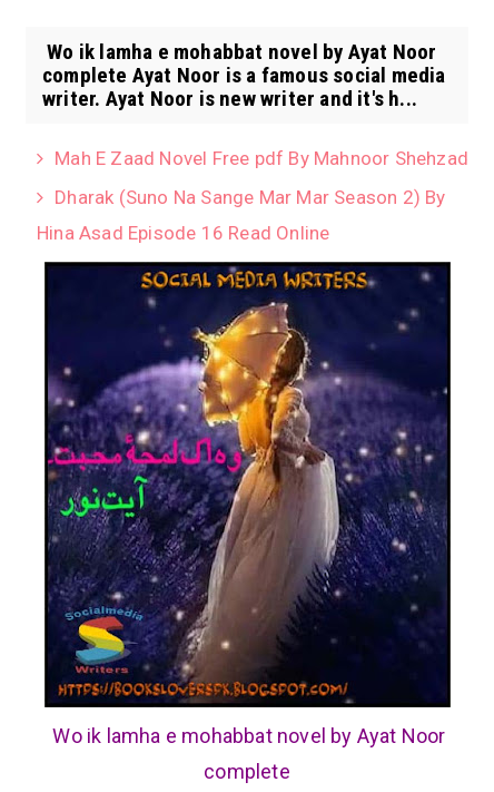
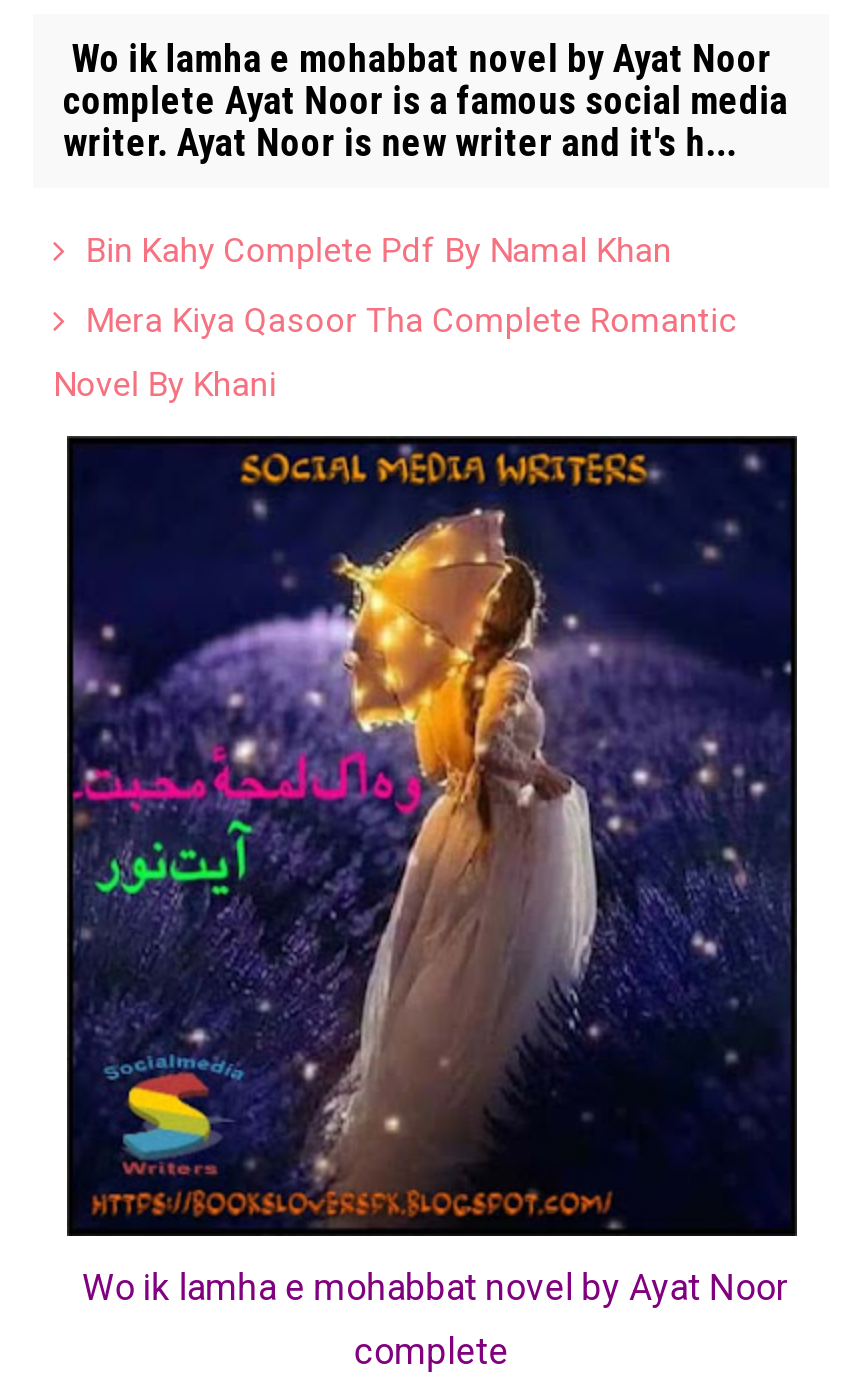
[55,147,468,169] Mah E Zaad Novel Free pdf By Mahnoor Shehzad -> [85,230,671,270] Bin Kahy Complete Pdf By Namal Khan
[55,186,446,208] Dharak (Suno Na Sange Mar Mar Season 2) By -> [85,300,737,340] Mera Kiya Qasoor Tha Complete Romantic
[37,221,330,244] Hina Asad Episode 16 Read Online -> [53,364,277,404] Novel By Khani

